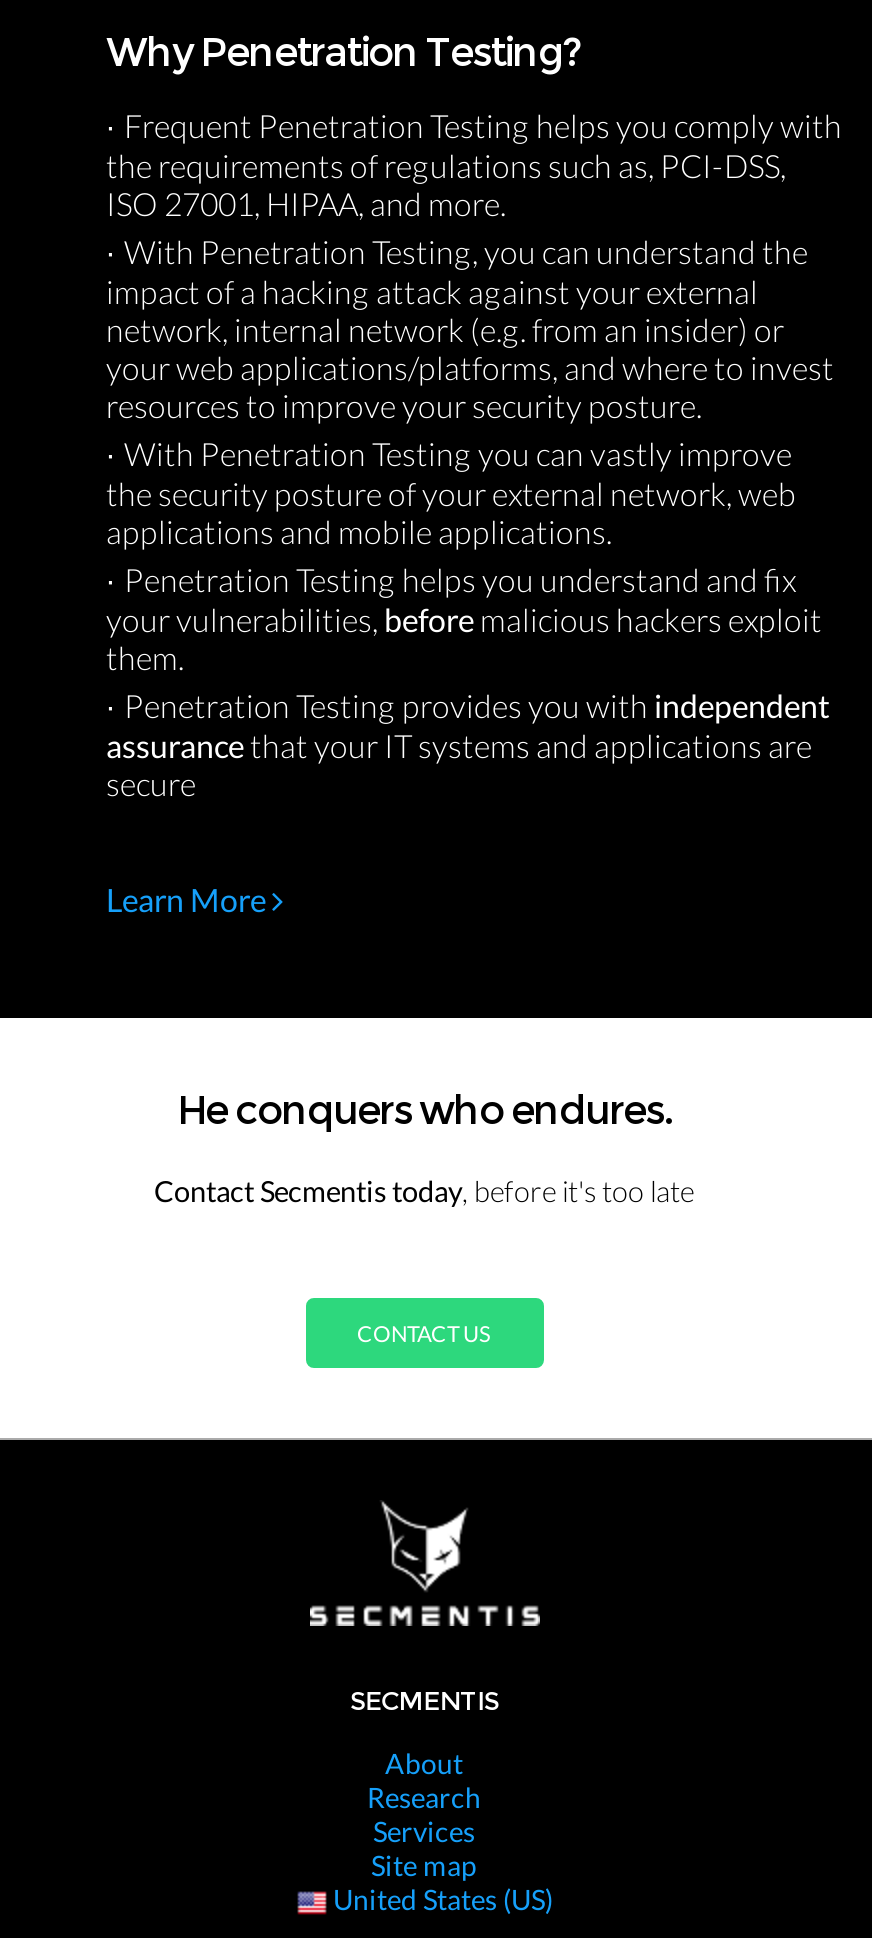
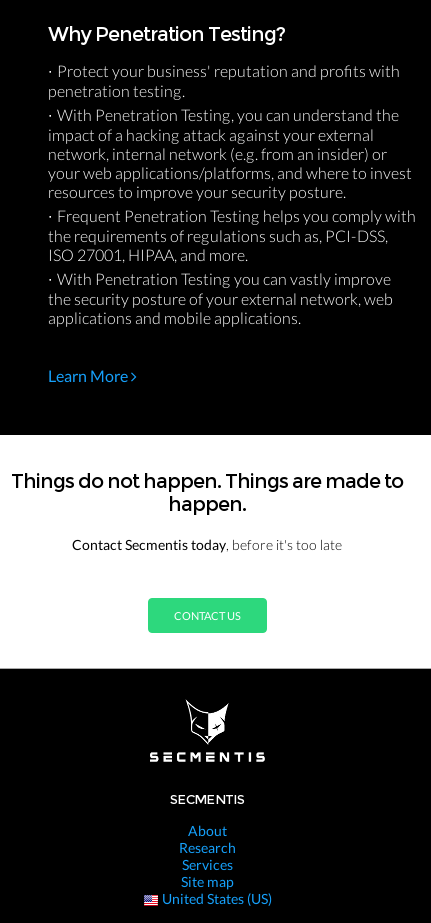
none -> [48,61,400,100] Protect your business' reputation and profits with | penetration testing.
moved [106,106,842,222] -> [48,206,416,264]: Frequent Penetration Testing helps you comply with | the requirements of regulations such as, PCI-DSS, | ISO 27001, HIPAA, and more.
moved [106,434,796,550] -> [48,269,393,327]: With Penetration Testing you can vastly improve | the security posture of your external network, web | applications and mobile applications.
[106,560,830,802] Penetration Testing helps you understand and fix | your vulnerabilities, before malicious hackers exploit | them. | Penetration Testing provides you with independent | assurance that your IT systems and applications are | secure -> none
moved [106,880,272,918] -> [48,366,131,385]: Learn More
[177,1086,671,1134] He conquers who endures. -> [11,469,403,516] Things do not happen. Things are made to | happen.

